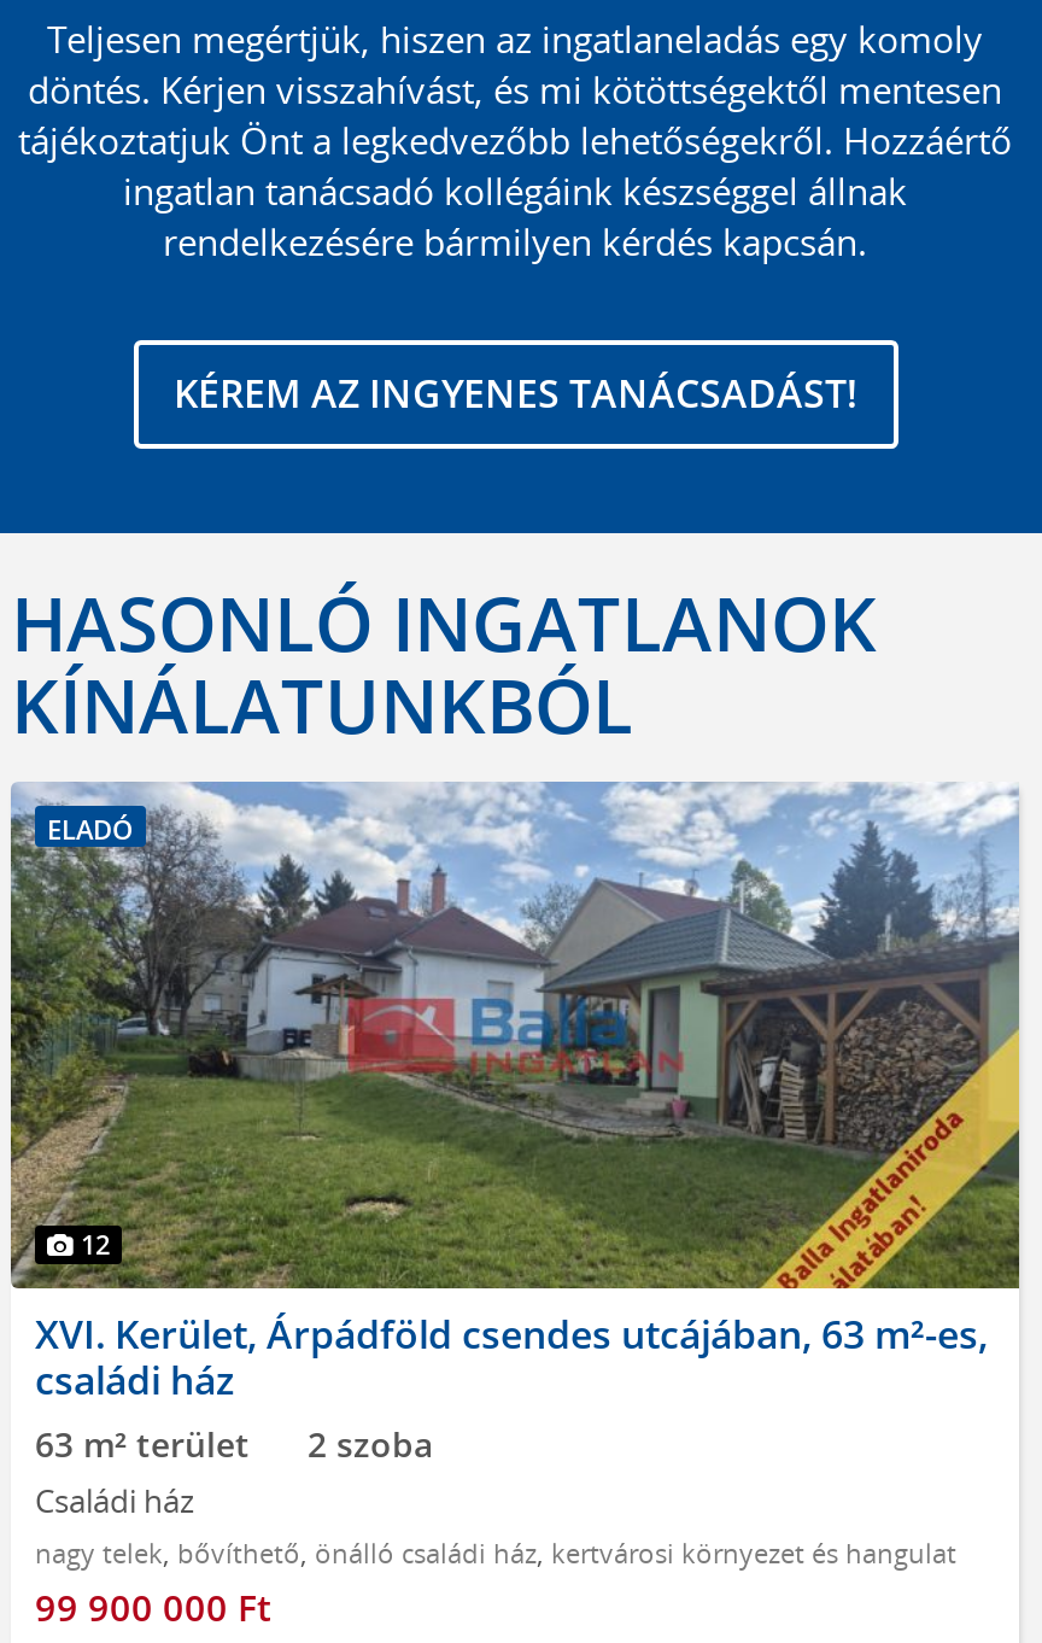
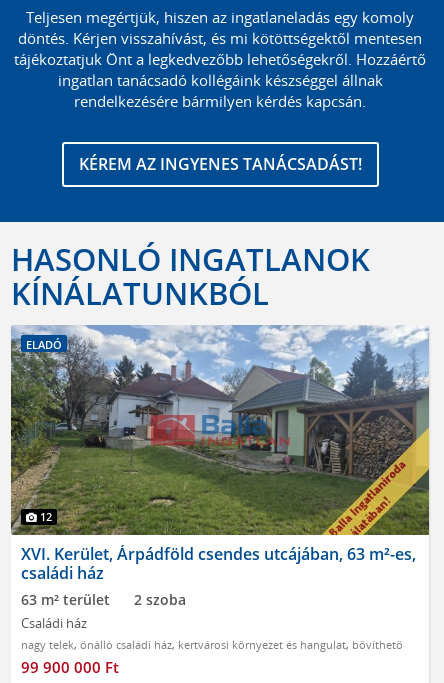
[35,1534,956,1570] nagy telek, bővíthető, önálló családi ház, kertvárosi környezet és hangulat -> [21,637,403,652] nagy telek, önálló családi ház, kertvárosi környezet és hangulat, bővíthető

